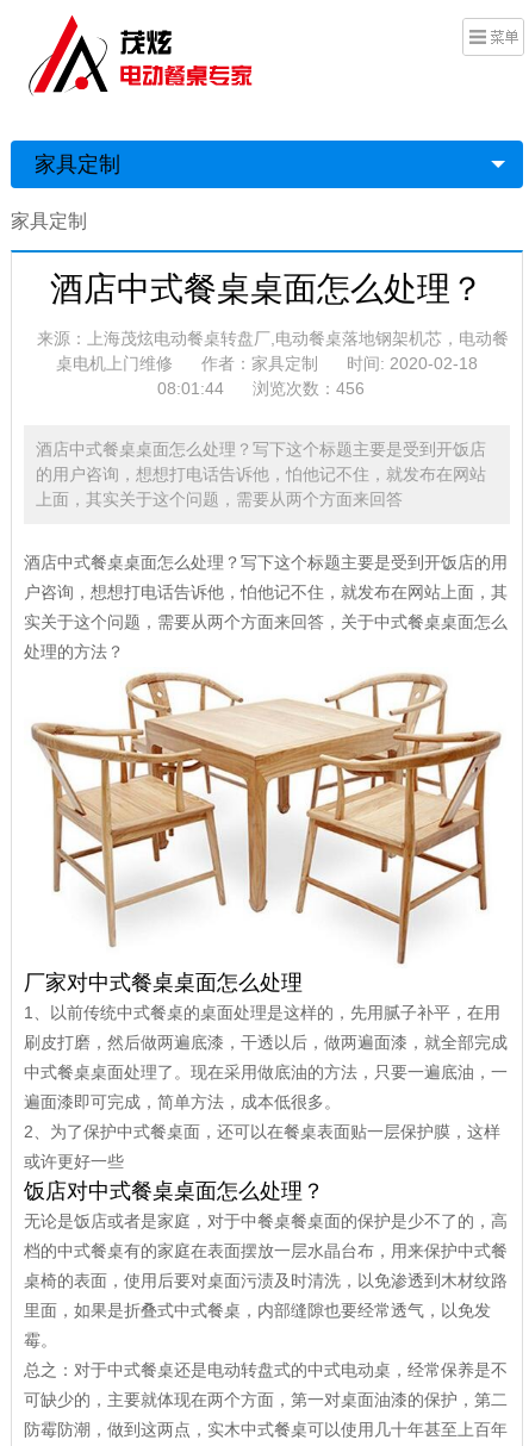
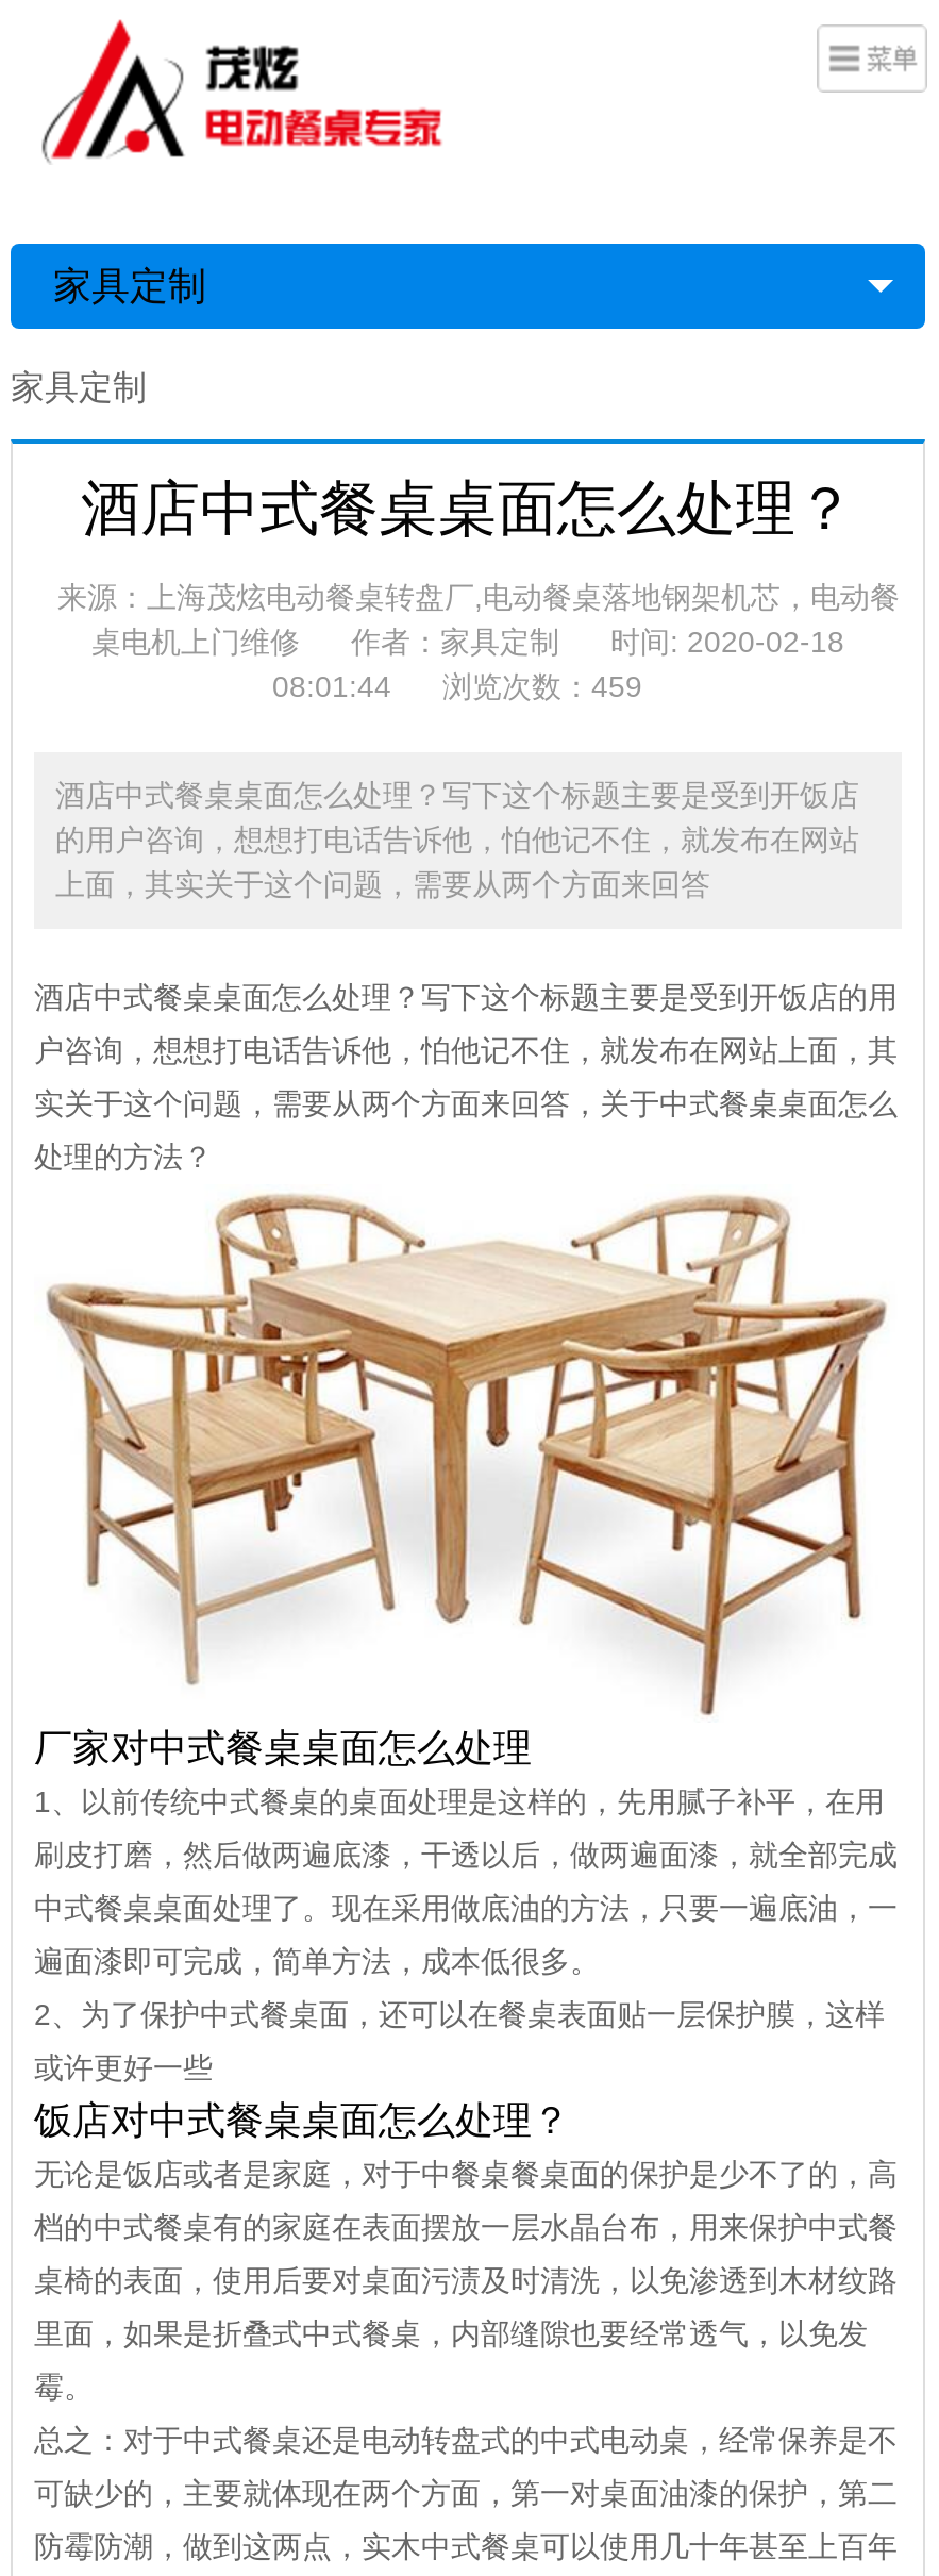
[157,379,365,398] 08:01:44 浏览次数：456 -> [272,669,642,703] 08:01:44 浏览次数：459

